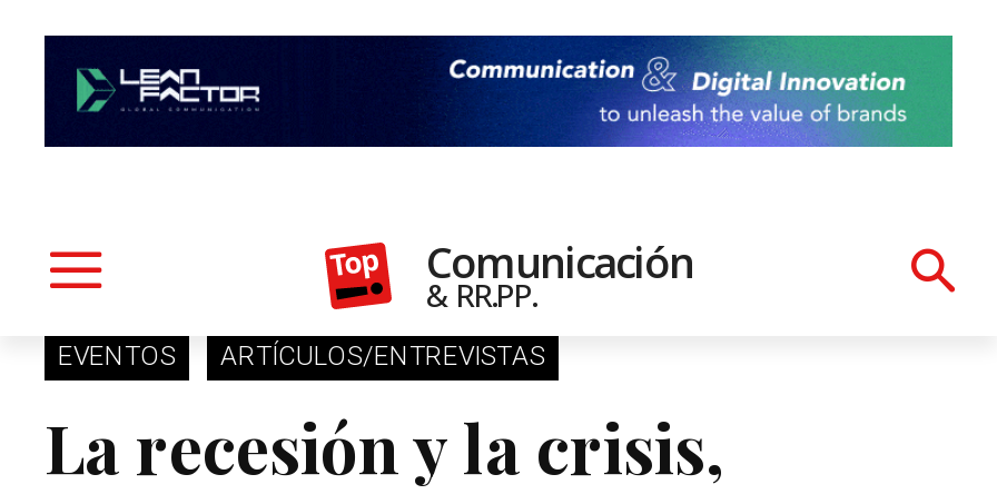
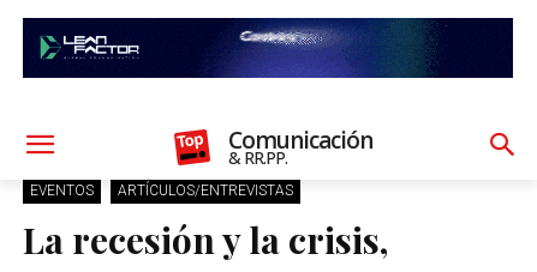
[409,33,955,149] [image] -> [220,17,514,79] [image]

